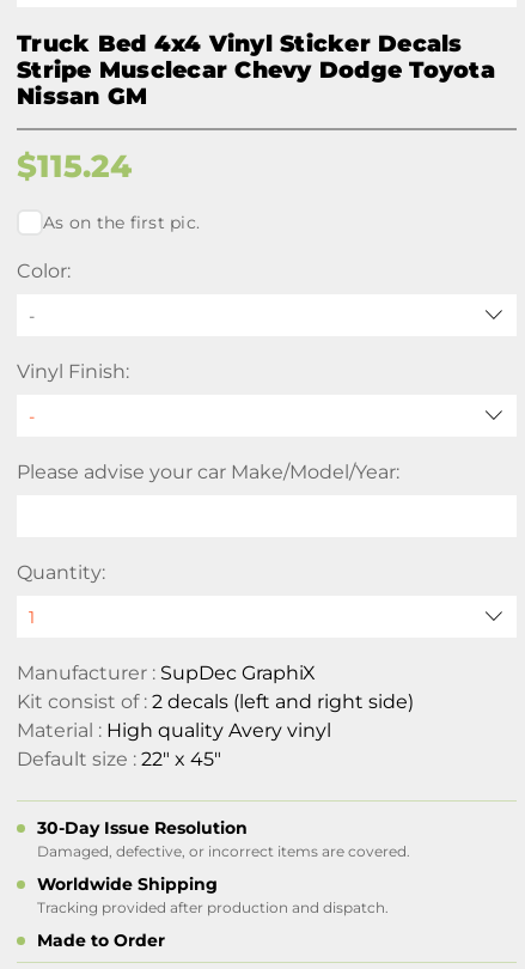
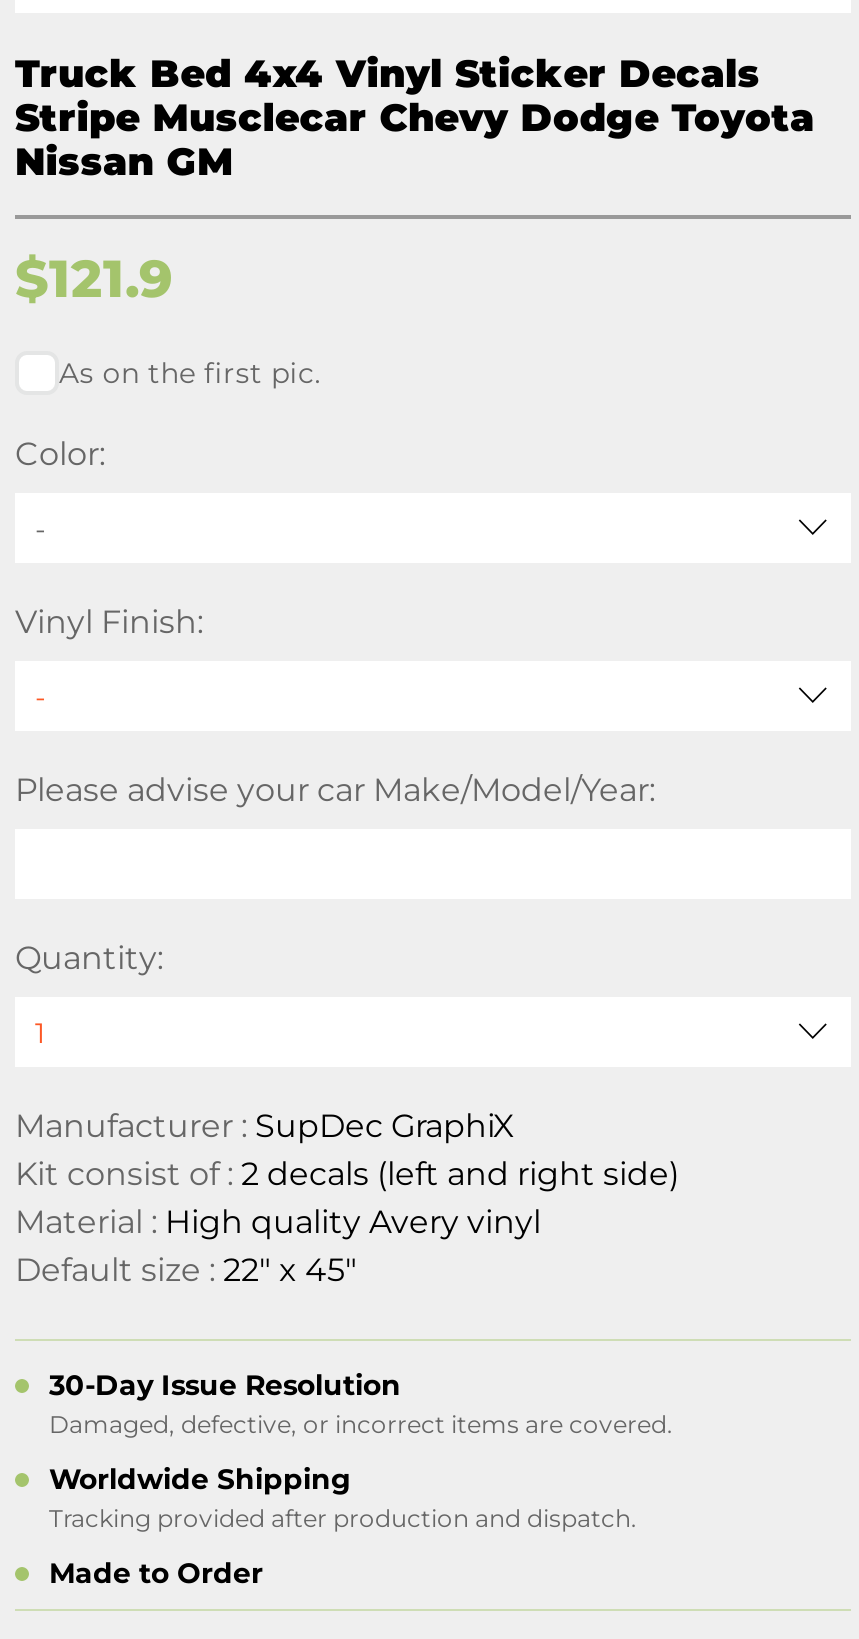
[17,147,132,185] $115.24 -> [15,247,173,311] $121.9

